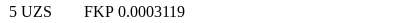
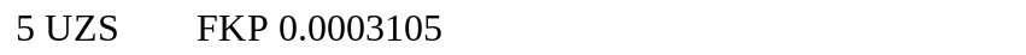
[9,3,185,20] 5 UZS FKP 0.0003119 -> [16,6,442,47] 5 UZS FKP 0.0003105

